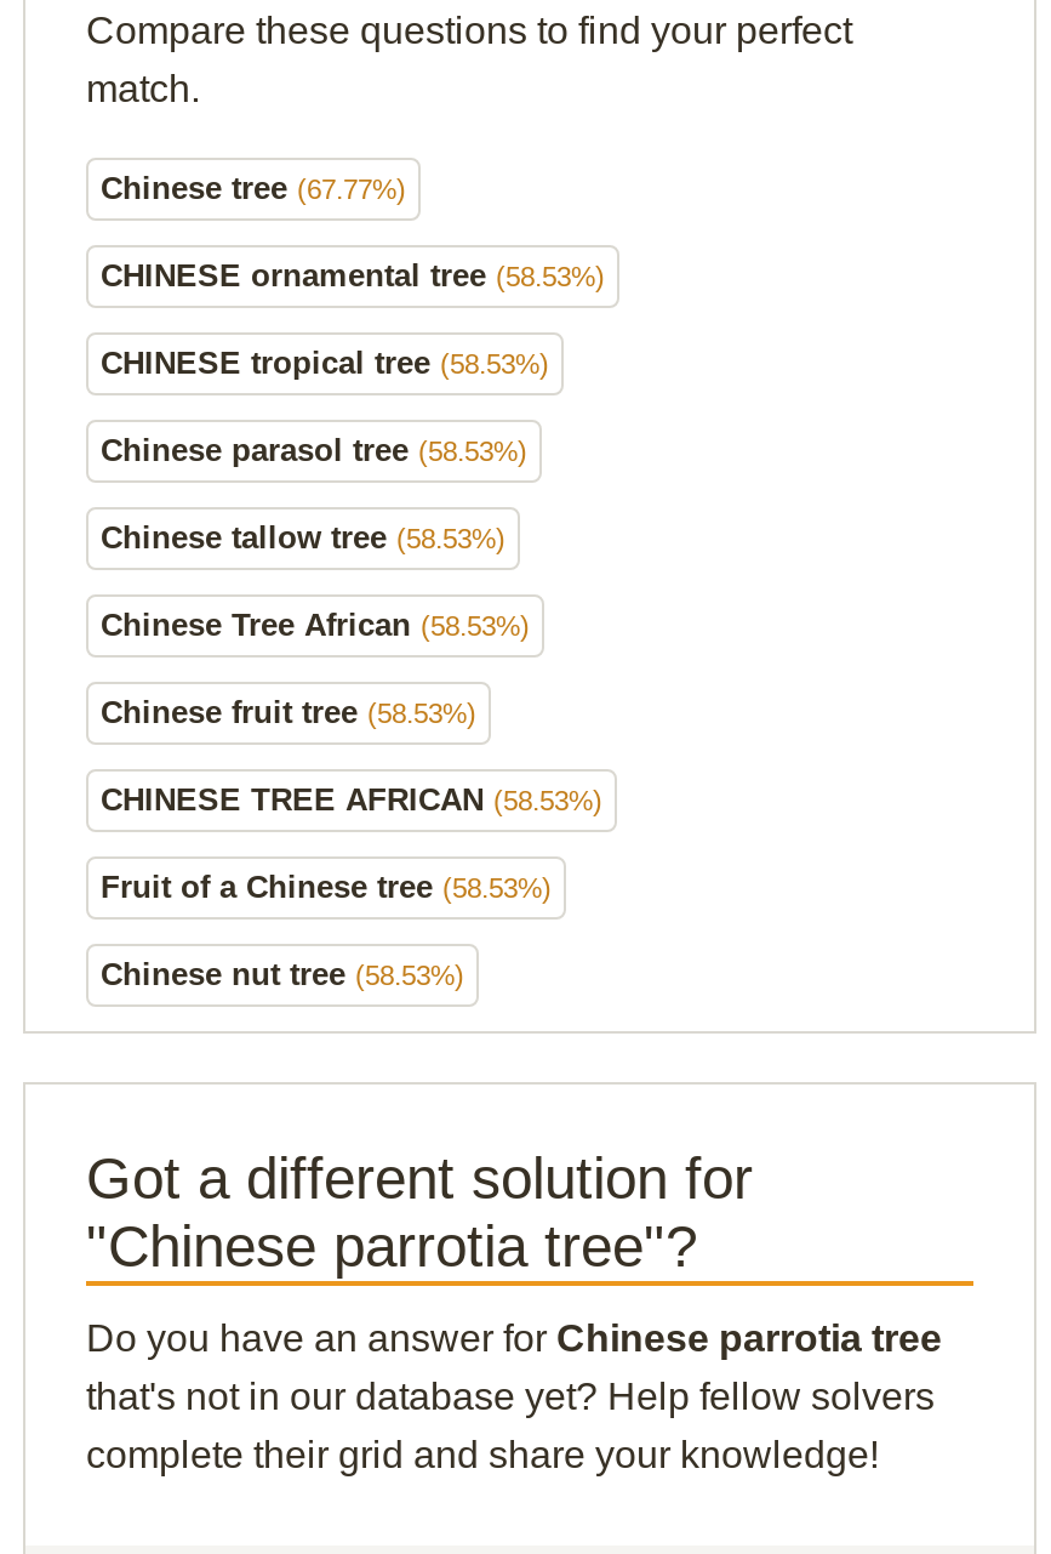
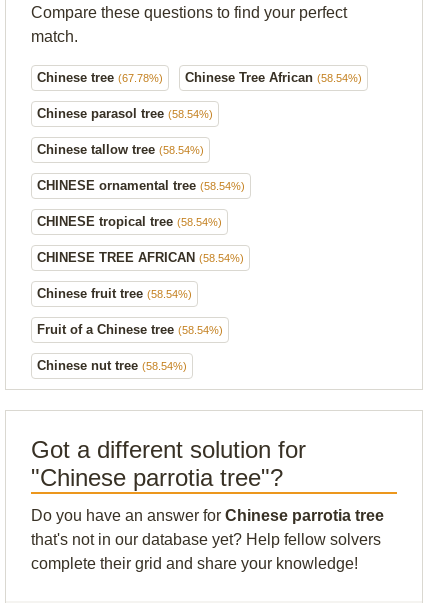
[101,169,605,991] Chinese tree (67.77%) | CHINESE ornamental tree (58.53%) | CHINESE tropical tree (58.53%) | Chinese parasol tree (58.53%) | Chinese tallow tree (58.53%) | Chinese Tree African (58.53%) | Chinese fruit tree (58.53%) | CHINESE TREE AFRICAN (58.53%) | Fruit of a Chinese tree (58.53%) | Chinese nut tree (58.53%) -> [37,70,362,373] Chinese tree (67.78%) | Chinese Tree African (58.54%) | Chinese parasol tree (58.54%) | Chinese tallow tree (58.54%) | CHINESE ornamental tree (58.54%) | CHINESE tropical tree (58.54%) | CHINESE TREE AFRICAN (58.54%) | Chinese fruit tree (58.54%) | Fruit of a Chinese tree (58.54%) | Chinese nut tree (58.54%)

